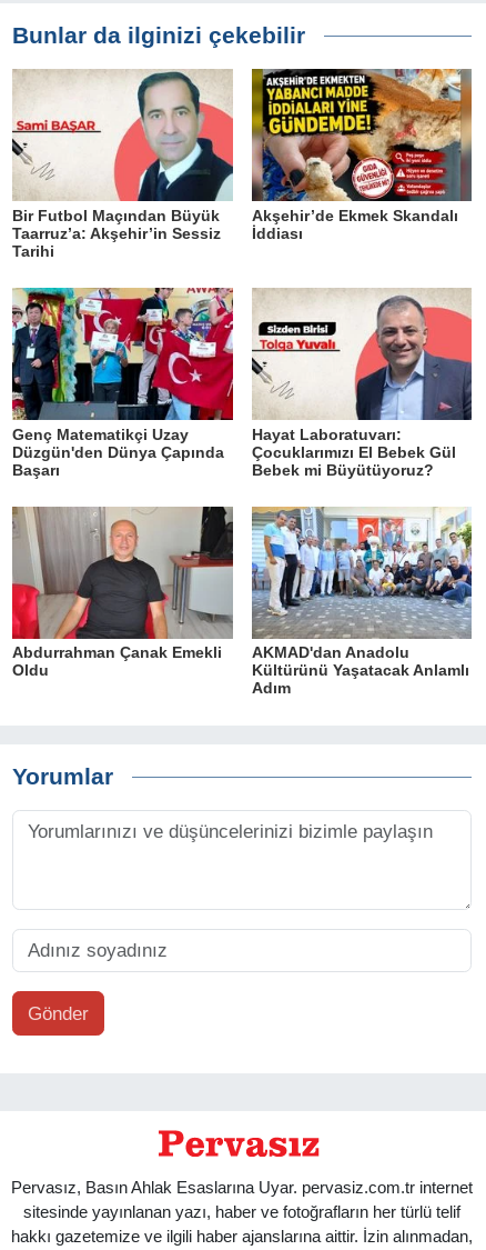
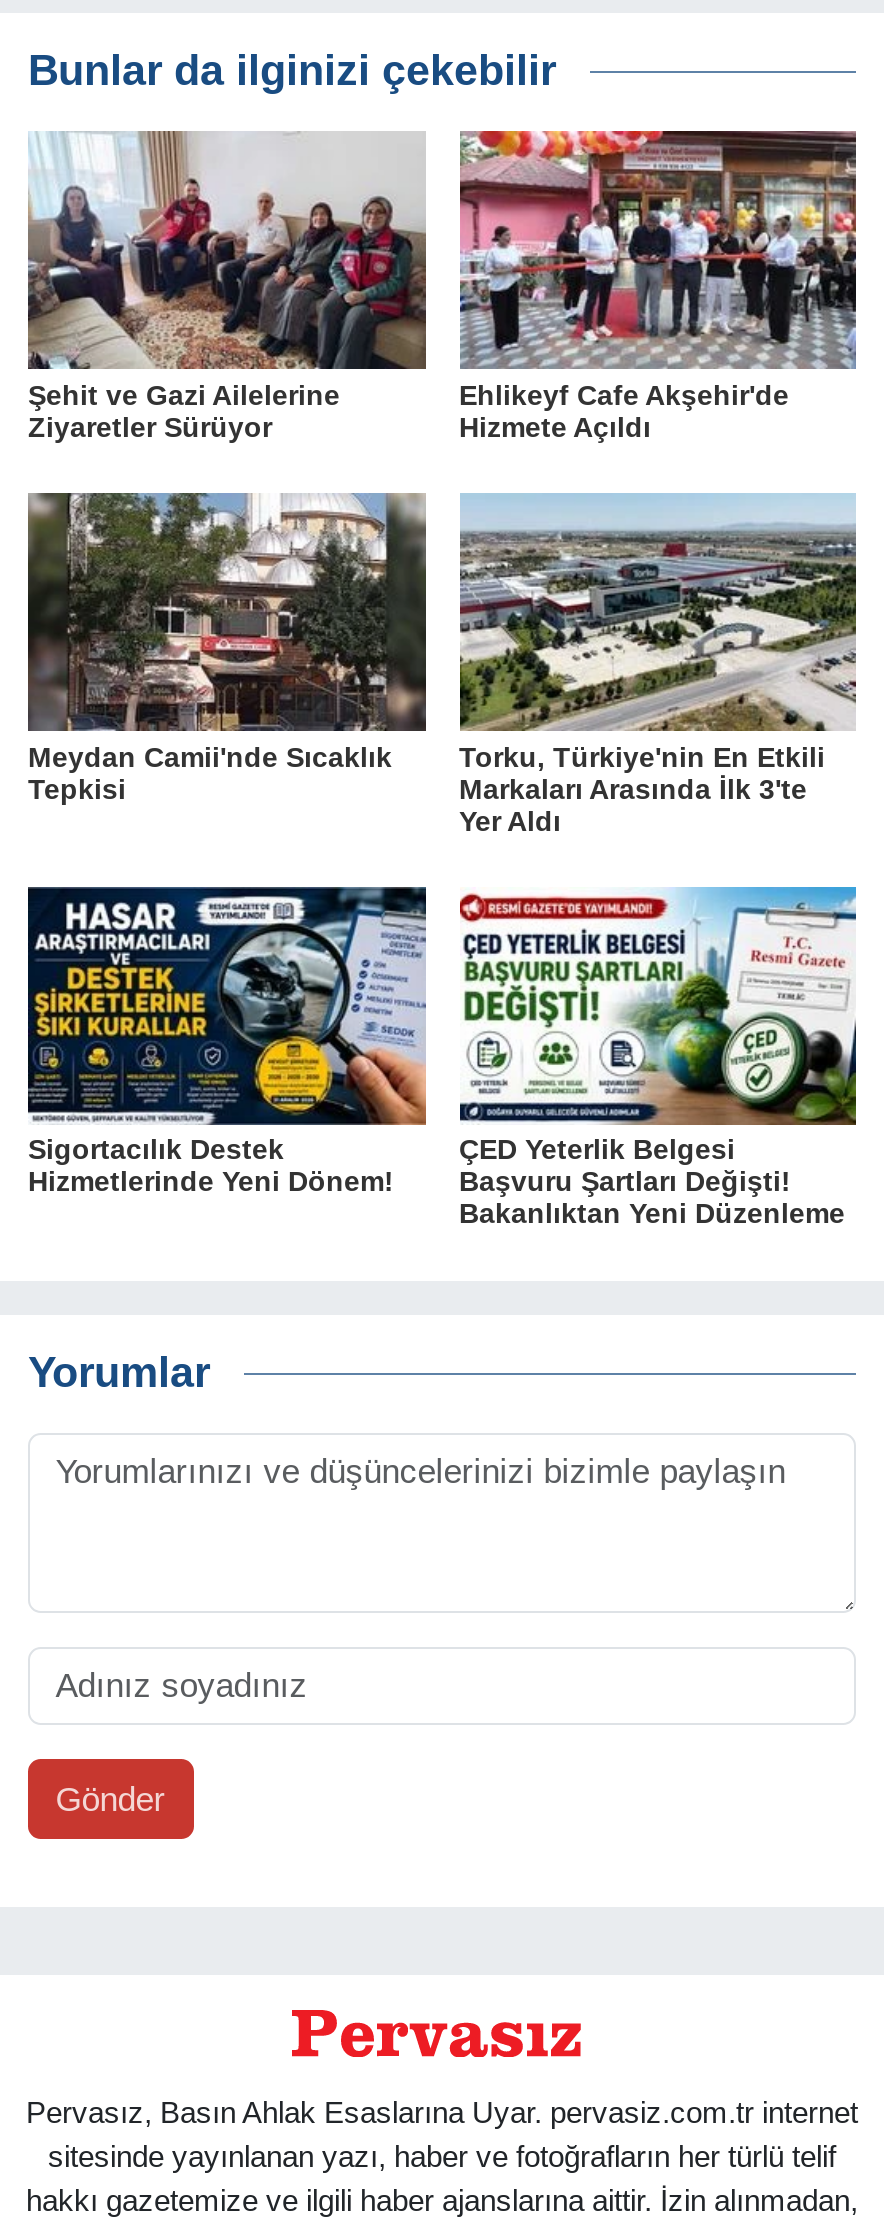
[12,69,234,260] [image] | Bir Futbol Maçından Büyük | Taarruz’a: Akşehir’in Sessiz | Tarihi -> [26,131,428,442] [image] | Şehit ve Gazi Ailelerine | Ziyaretler Sürüyor
[251,68,473,242] [image] | Akşehir’de Ekmek Skandalı | İddiası -> [458,129,858,442] [image] | Ehlikeyf Cafe Akşehir'de | Hizmete Açıldı
[11,287,234,478] [image] | Genç Matematikçi Uzay | Düzgün'den Dünya Çapında | Başarı -> [26,491,428,804] [image] | Meydan Camii'nde Sıcaklık | Tepkisi
[251,288,473,478] [image] | Hayat Laboratuvarı: | Çocuklarımızı El Bebek Gül | Bebek mi Büyütüyoruz? -> [458,493,858,836] [image] | Torku, Türkiye'nin En Etkili | Markaları Arasında İlk 3'te | Yer Aldı
[11,506,234,679] [image] | Abdurrahman Çanak Emekli | Oldu -> [26,885,428,1198] [image] | Sigortacılık Destek | Hizmetlerinde Yeni Dönem!
[251,506,473,697] [image] | AKMAD'dan Anadolu | Kültürünü Yaşatacak Anlamlı | Adım -> [458,885,858,1230] [image] | ÇED Yeterlik Belgesi | Başvuru Şartları Değişti! | Bakanlıktan Yeni Düzenleme

